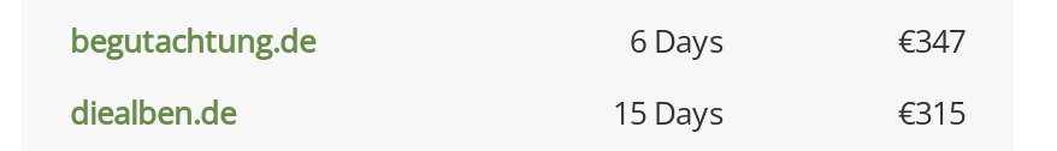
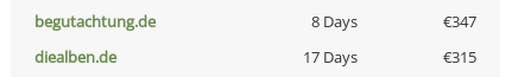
[630,19,724,62] 6 Days -> [311,11,357,32] 8 Days
[613,91,724,134] 15 Days -> [302,46,357,68] 17 Days

